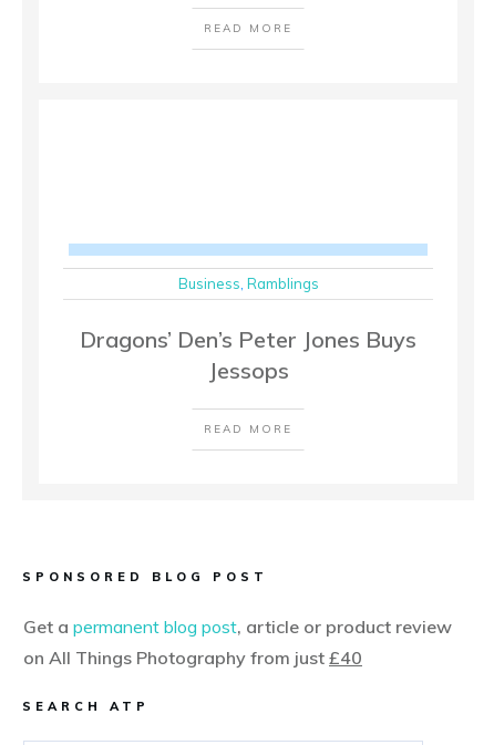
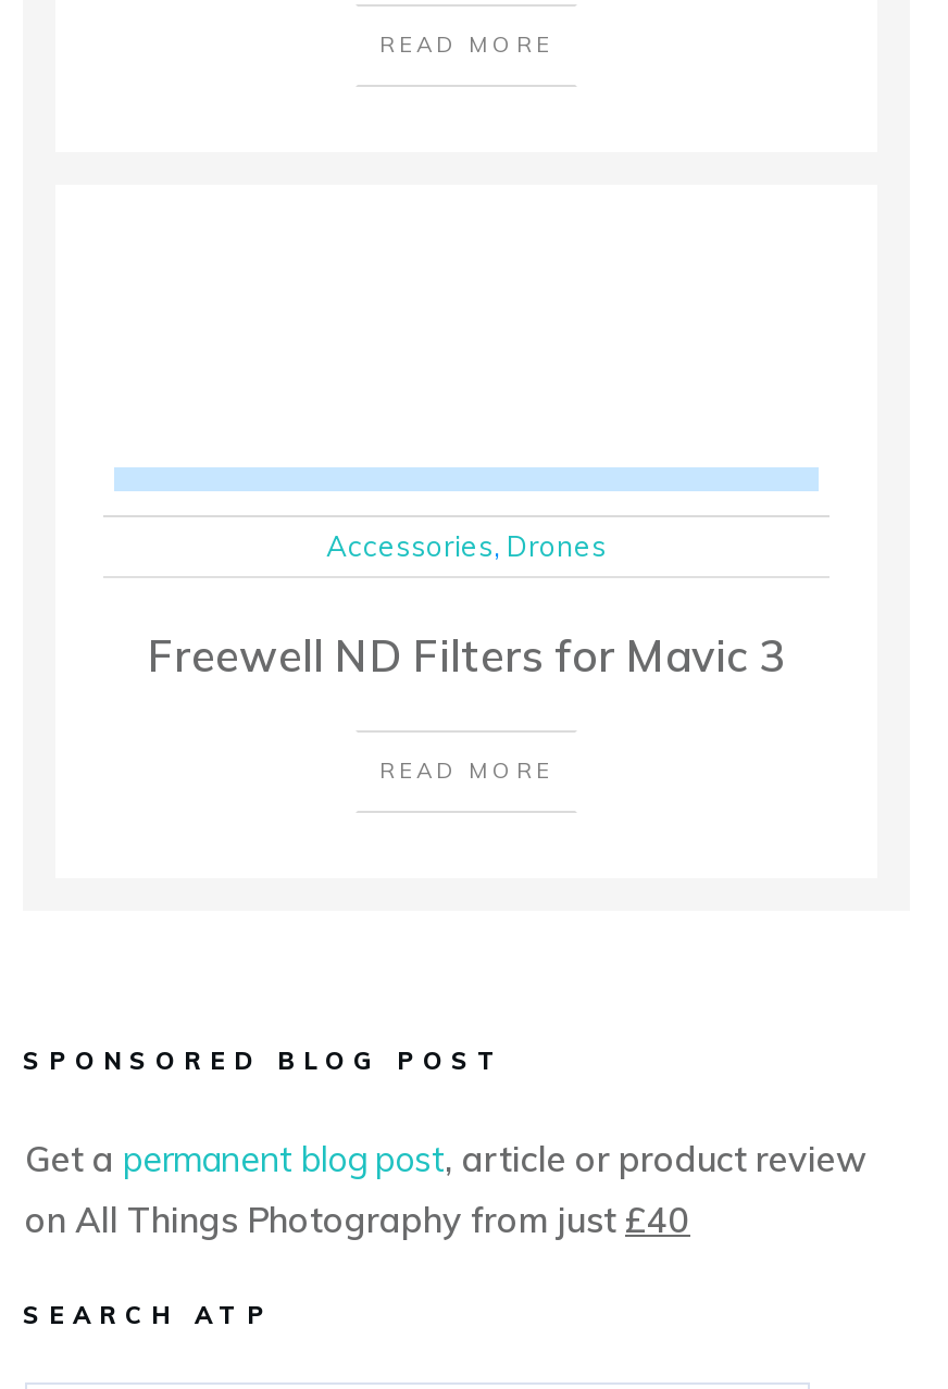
[178,275,318,292] Business, Ramblings -> [326,528,607,563] Accessories, Drones
[80,326,416,384] Dragons’ Den’s Peter Jones Buys | Jessops -> [148,628,785,683] Freewell ND Filters for Mavic 3

